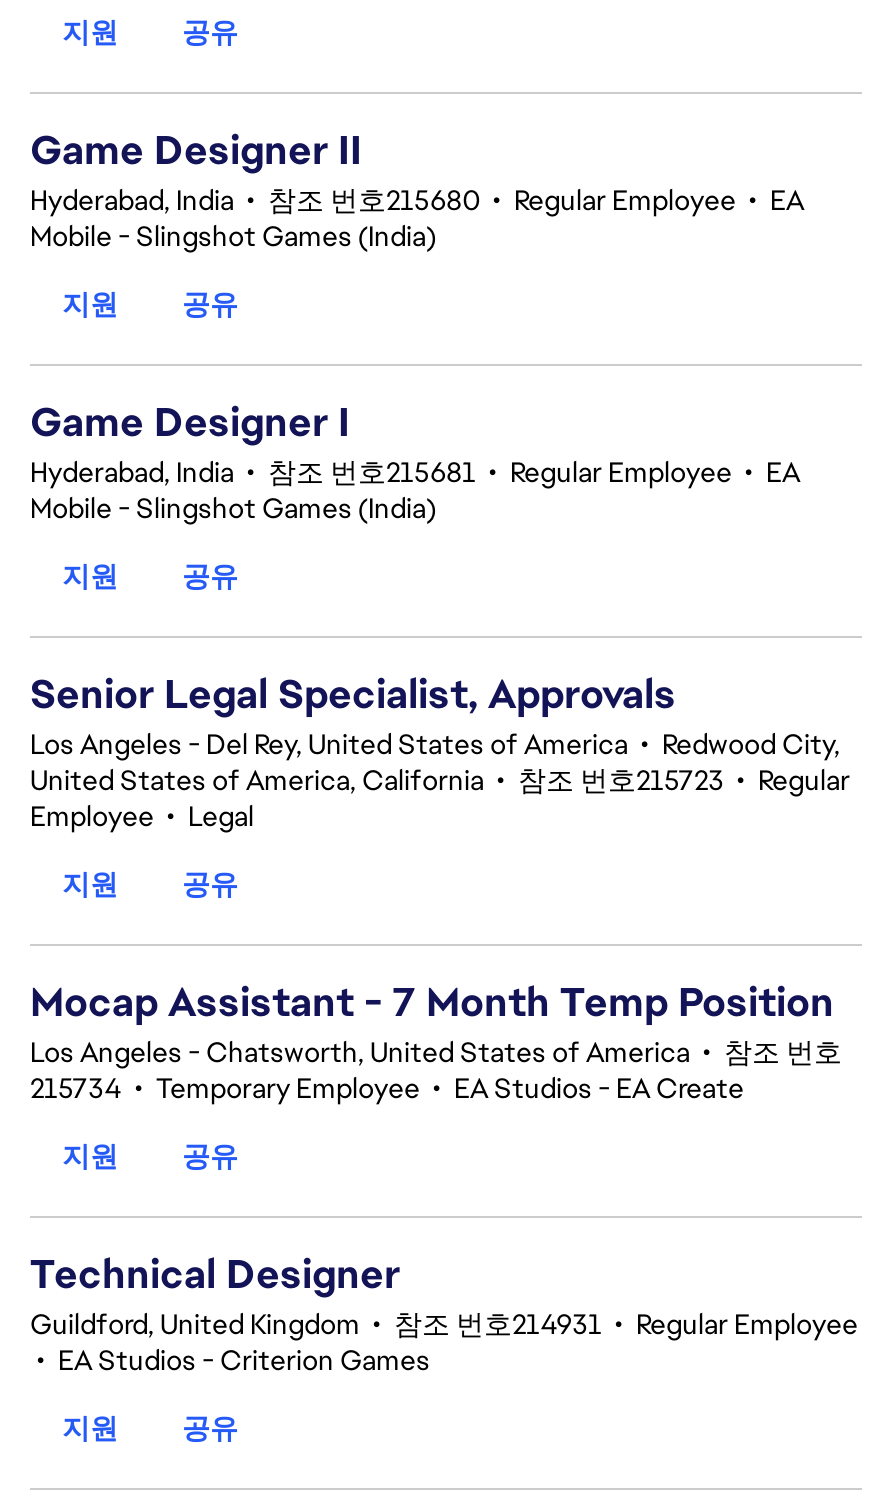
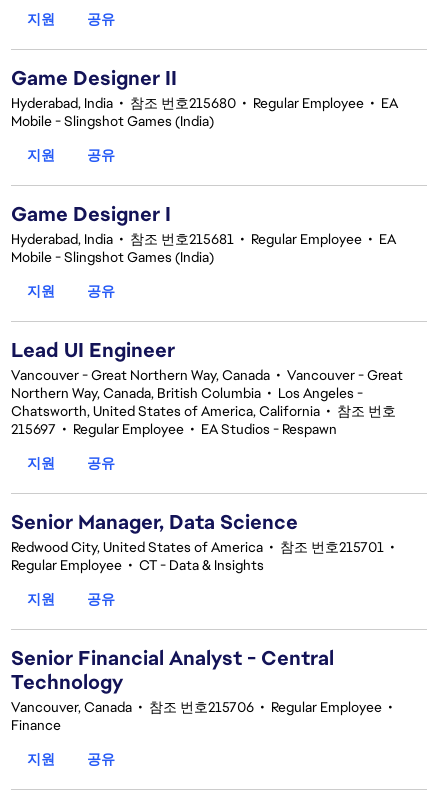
[30,668,850,834] Senior Legal Specialist, Approvals | Los Angeles - Del Rey, United States of America • Redwood City, | United States of America, California • 참조 번호215723 • Regular | Employee • Legal -> [11,337,403,438] Lead UI Engineer | Vancouver - Great Northern Way, Canada • Vancouver - Great | Northern Way, Canada, British Columbia • Los Angeles - | Chatsworth, United States of America, California • 참조 번호 | 215697 • Regular Employee • EA Studios - Respawn
[30,976,842,1106] Mocap Assistant - 7 Month Temp Position | Los Angeles - Chatsworth, United States of America • 참조 번호 | 215734 • Temporary Employee • EA Studios - EA Create -> [11,509,398,574] Senior Manager, Data Science | Redwood City, United States of America • 참조 번호215701 • | Regular Employee • CT - Data & Insights
[30,1248,858,1378] Technical Designer | Guildford, United Kingdom • 참조 번호214931 • Regular Employee | • EA Studios - Criterion Games -> [11,645,396,734] Senior Financial Analyst - Central | Technology | Vancouver, Canada • 참조 번호215706 • Regular Employee • | Finance

